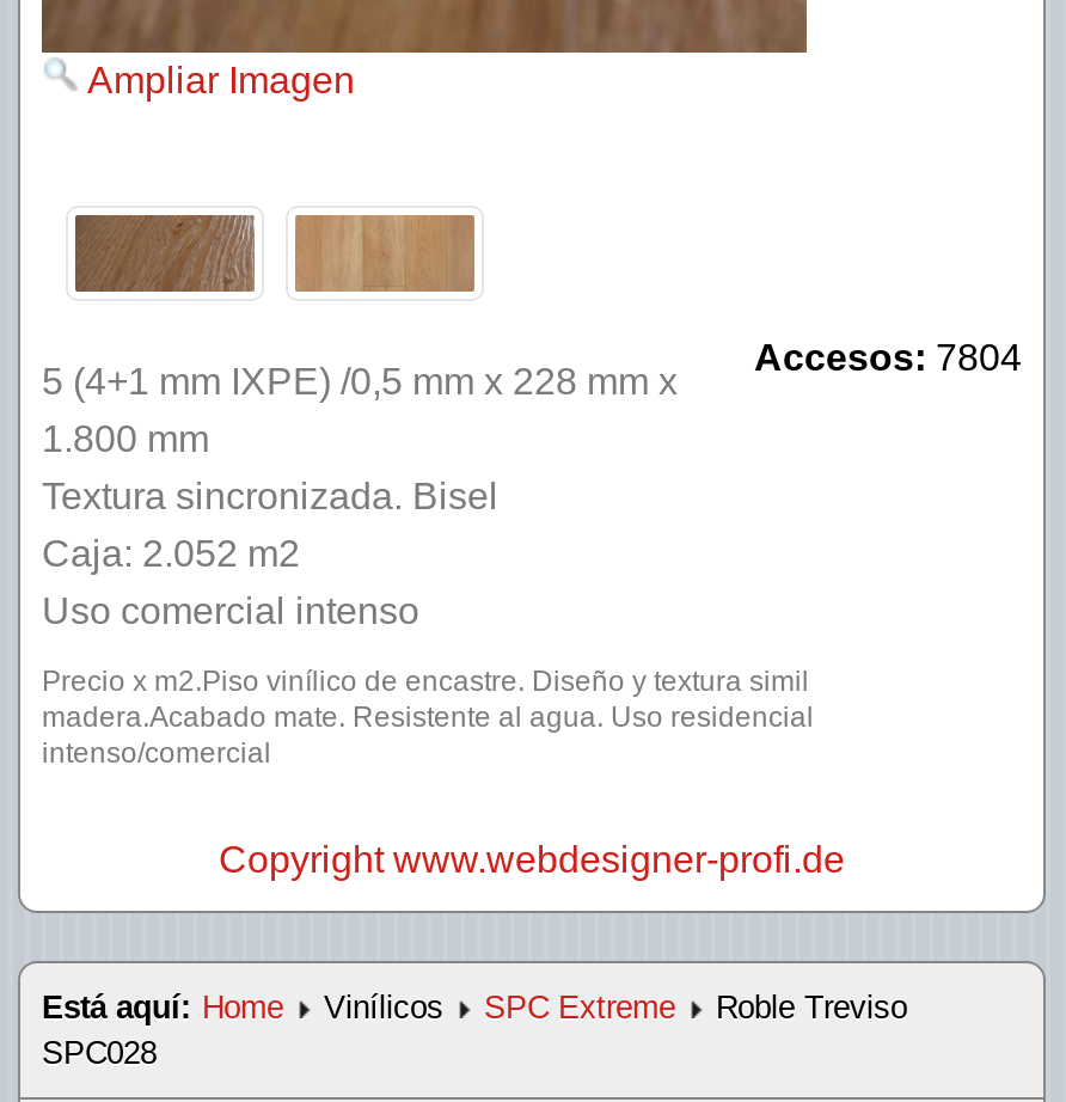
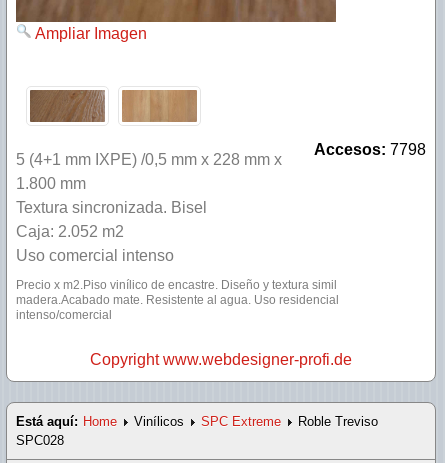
[754,337,1022,378] Accesos: 7804 -> [314,141,426,158] Accesos: 7798

